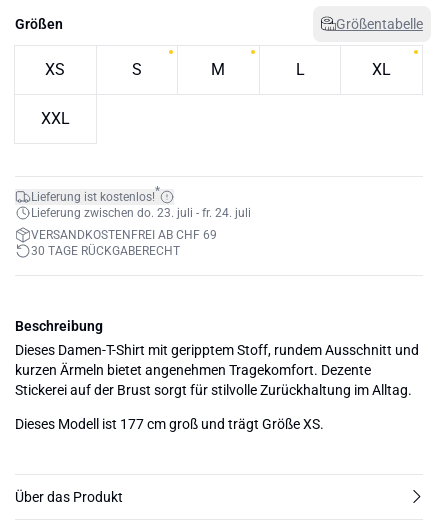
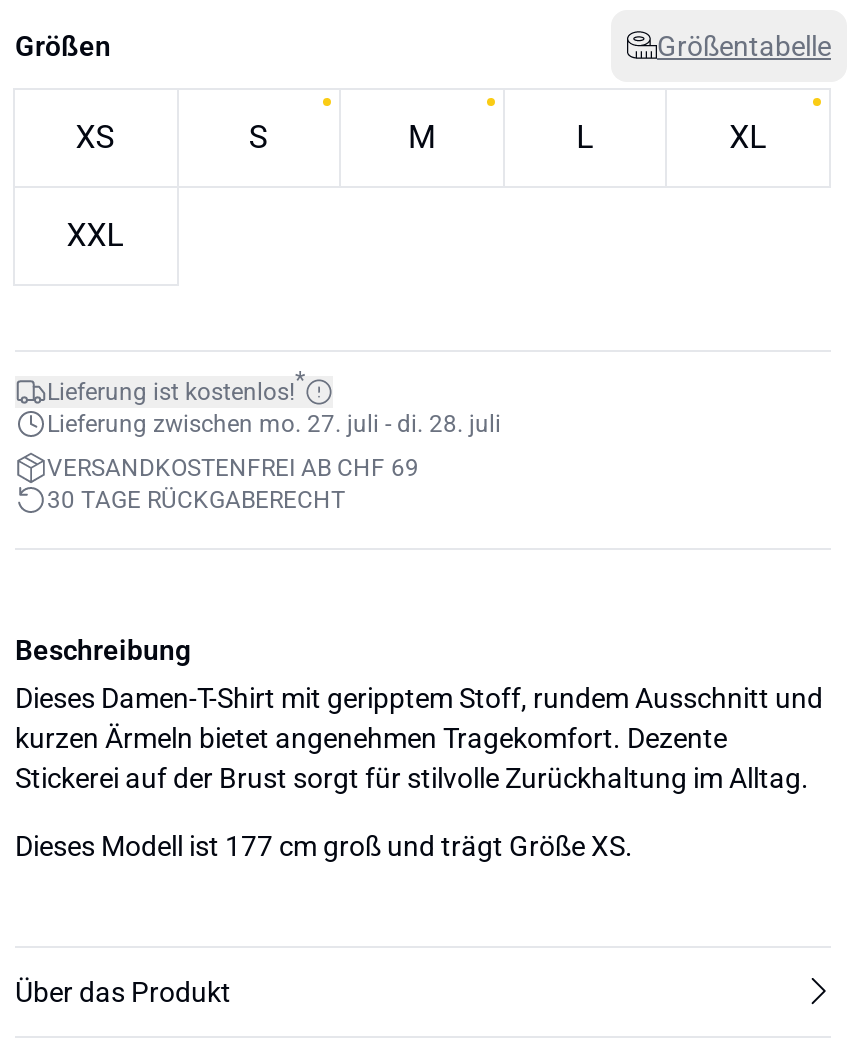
[31,205,251,219] Lieferung zwischen do. 23. juli - fr. 24. juli -> [47,409,501,437] Lieferung zwischen mo. 27. juli - di. 28. juli

